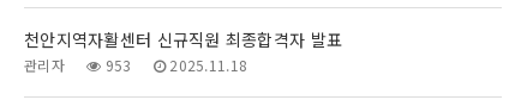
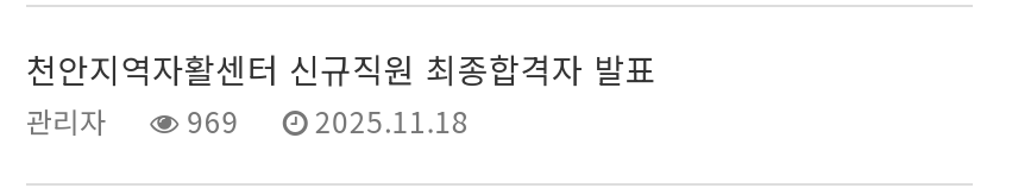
[24,55,248,75] 관리자 953 2025.11.18 -> [26,100,469,140] 관리자 969 2025.11.18

